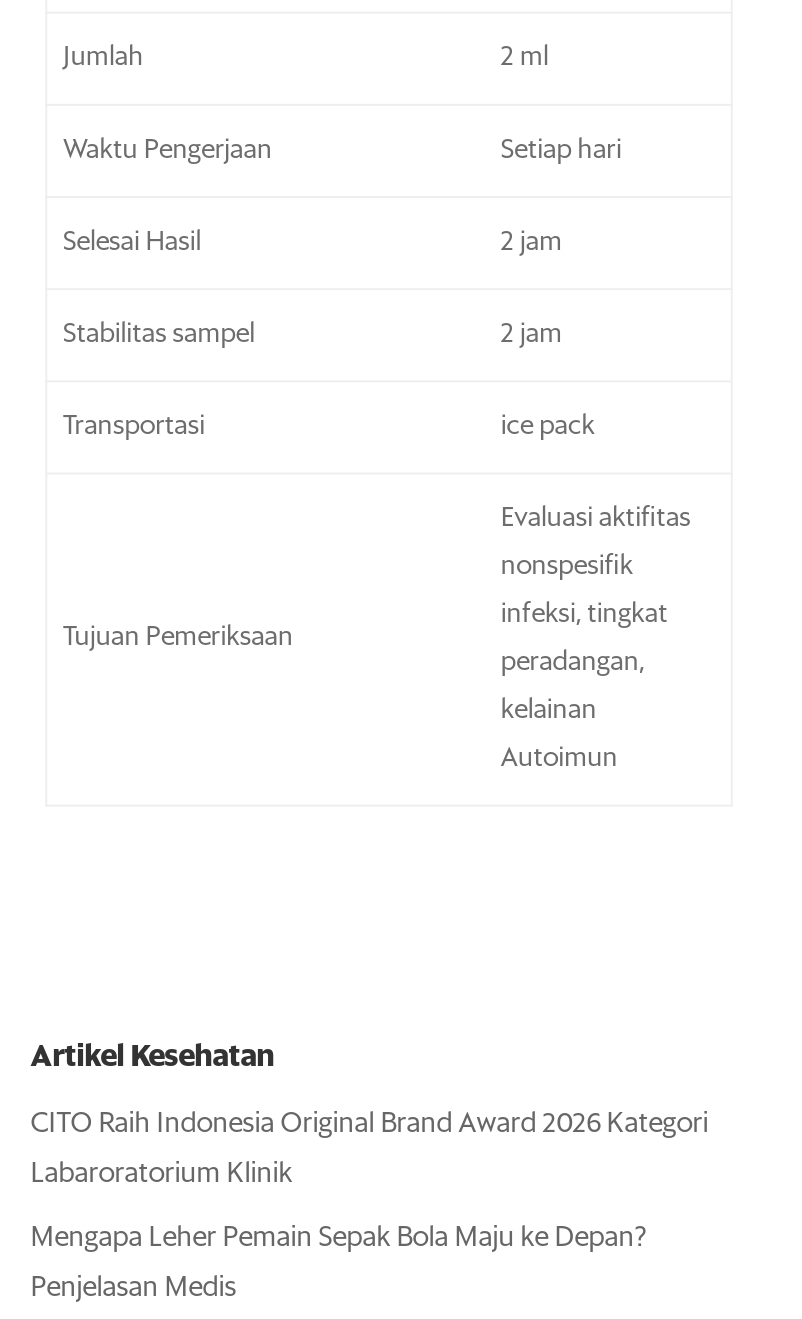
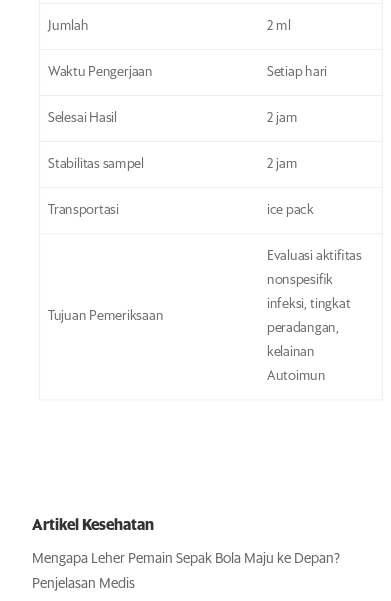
[31,1110,709,1188] CITO Raih Indonesia Original Brand Award 2026 Kategori | Labaroratorium Klinik -> none

